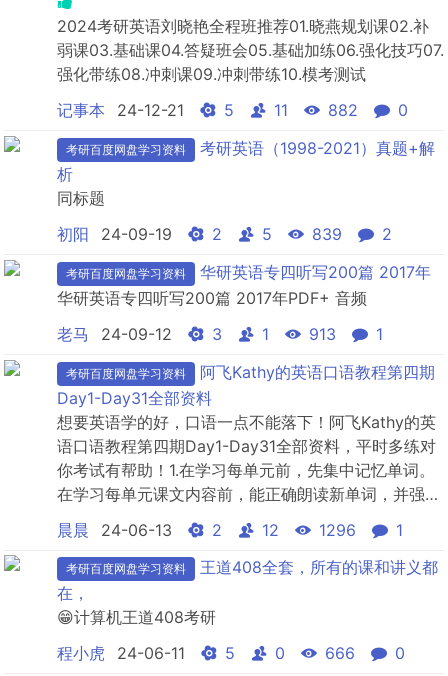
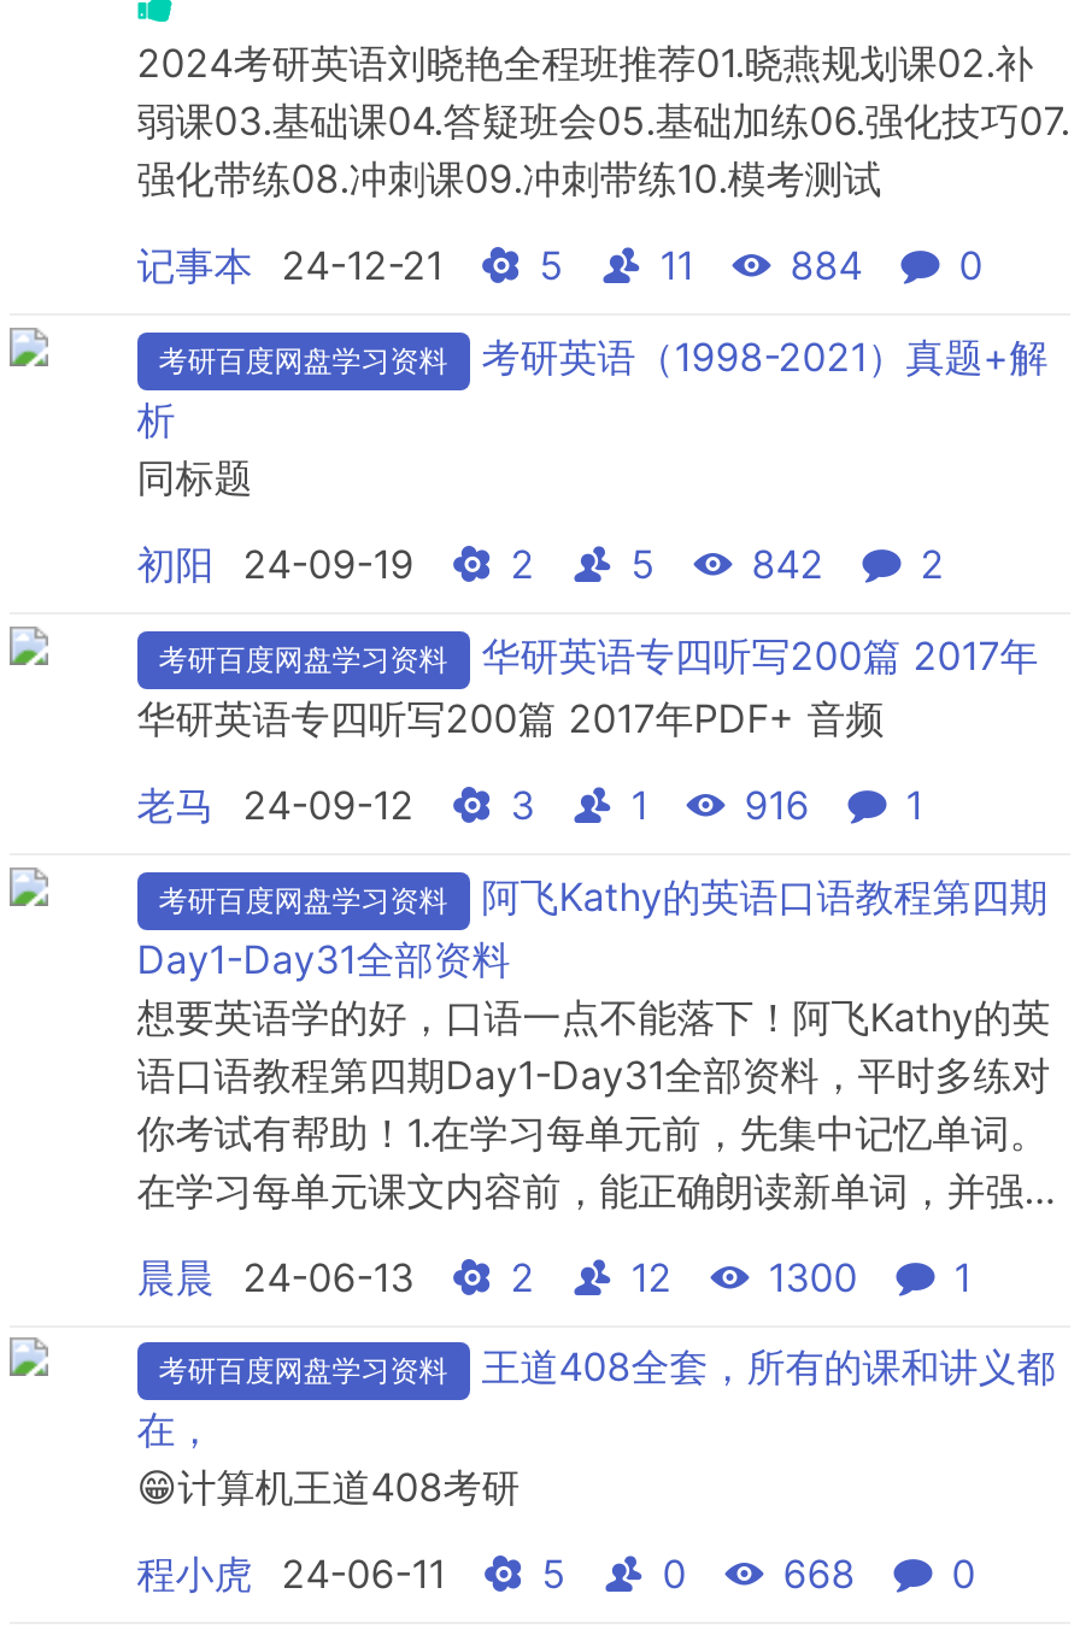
[57,100,408,120] 记事本 24-12-21 5 11 882 0 -> [137,241,983,290] 记事本 24-12-21 5 11 884 0
[57,224,392,244] 初阳 24-09-19 2 5 839 2 -> [137,540,945,588] 初阳 24-09-19 2 5 842 2
[57,324,383,344] 老马 24-09-12 3 1 913 1 -> [137,780,923,828] 老马 24-09-12 3 1 916 1
[57,520,403,540] 晨晨 24-06-13 2 12 1296 1 -> [137,1252,971,1300] 晨晨 24-06-13 2 12 1300 1
[57,643,405,663] 程小虎 24-06-11 5 0 666 0 -> [137,1550,976,1599] 程小虎 24-06-11 5 0 668 0

